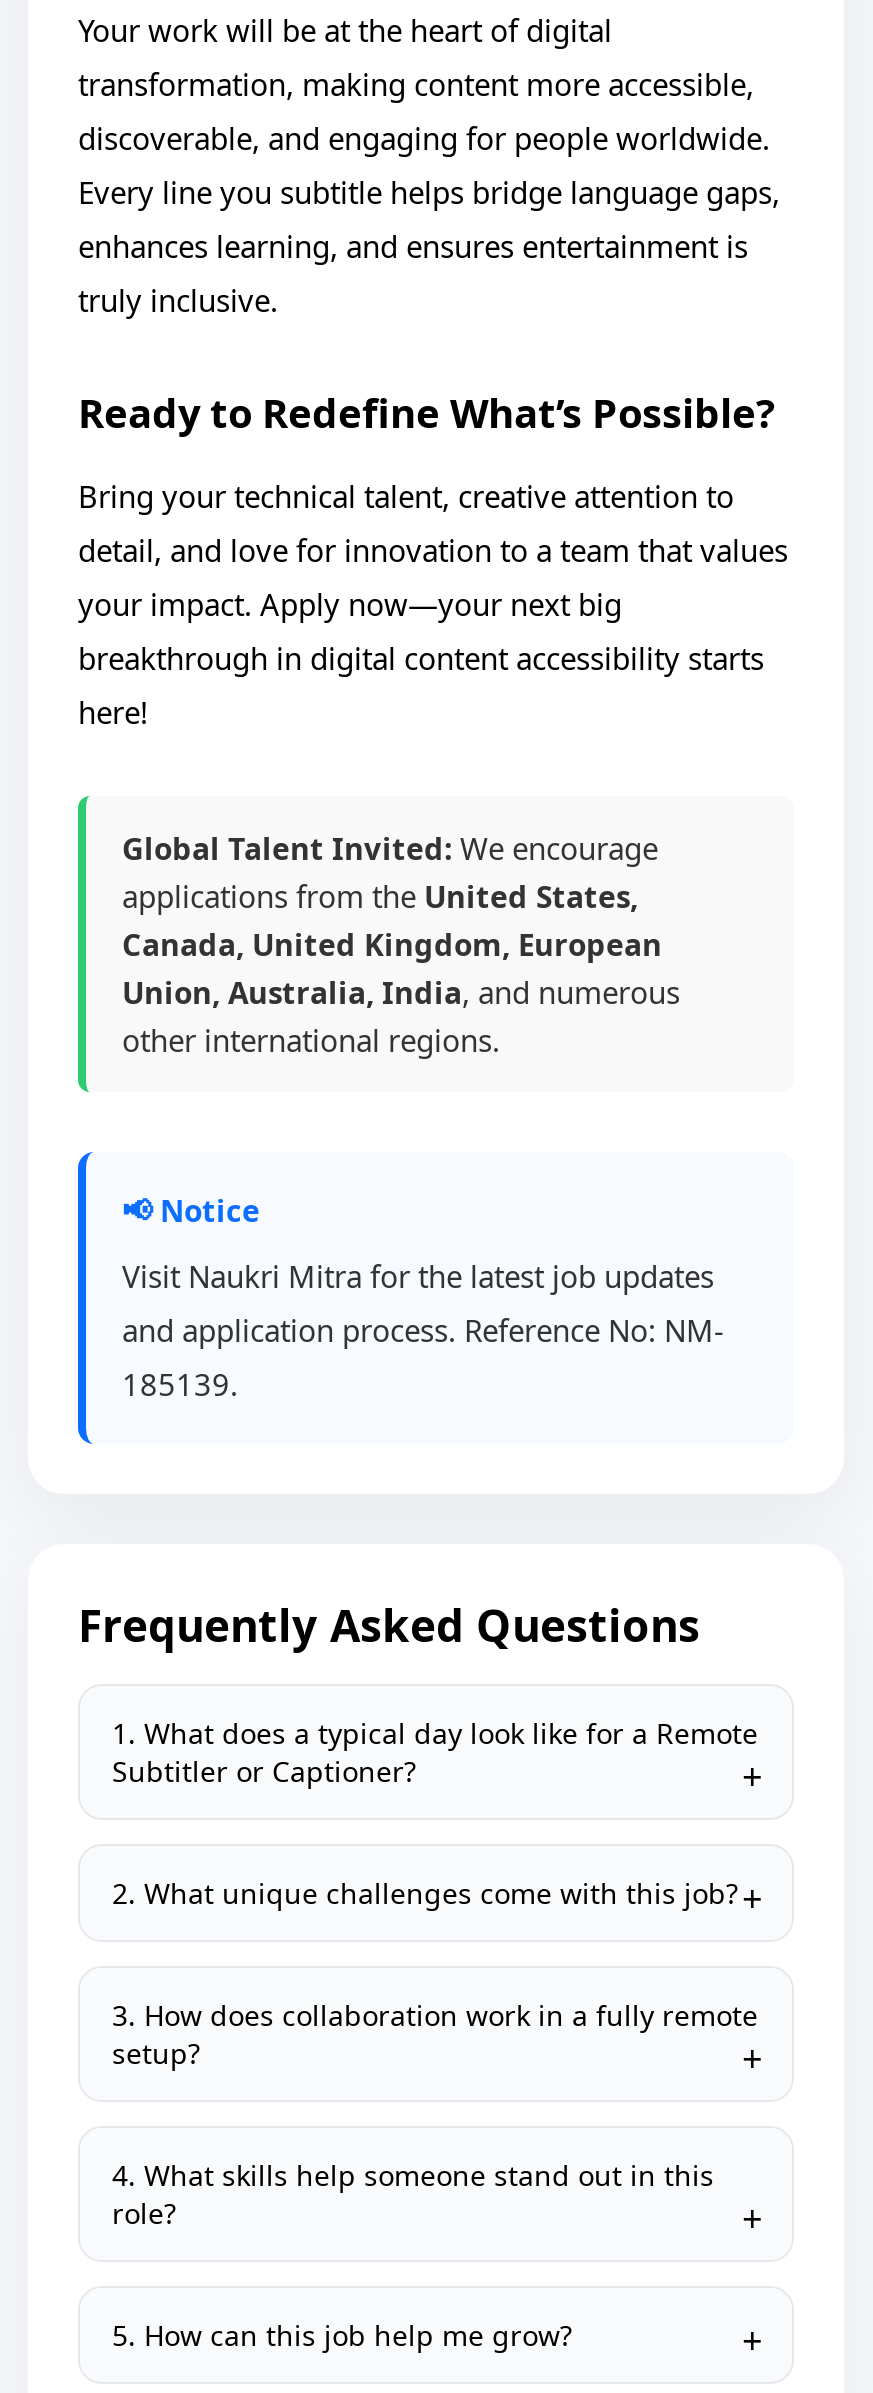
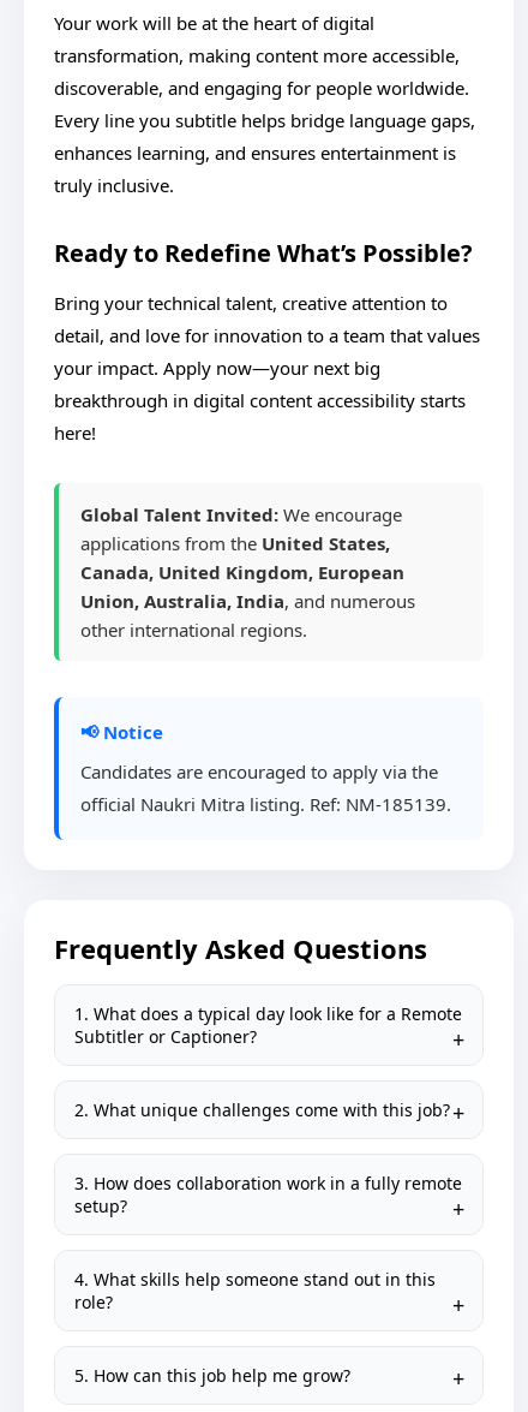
[122,1256,724,1404] Visit Naukri Mitra for the latest job updates | and application process. Reference No: NM- | 185139. -> [80,759,451,816] Candidates are encouraged to apply via the | official Naukri Mitra listing. Ref: NM-185139.

